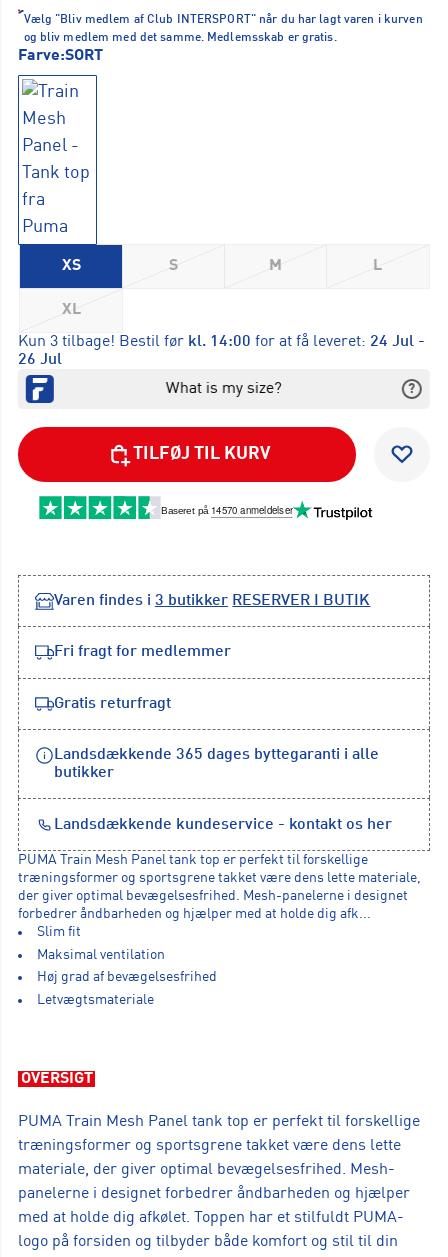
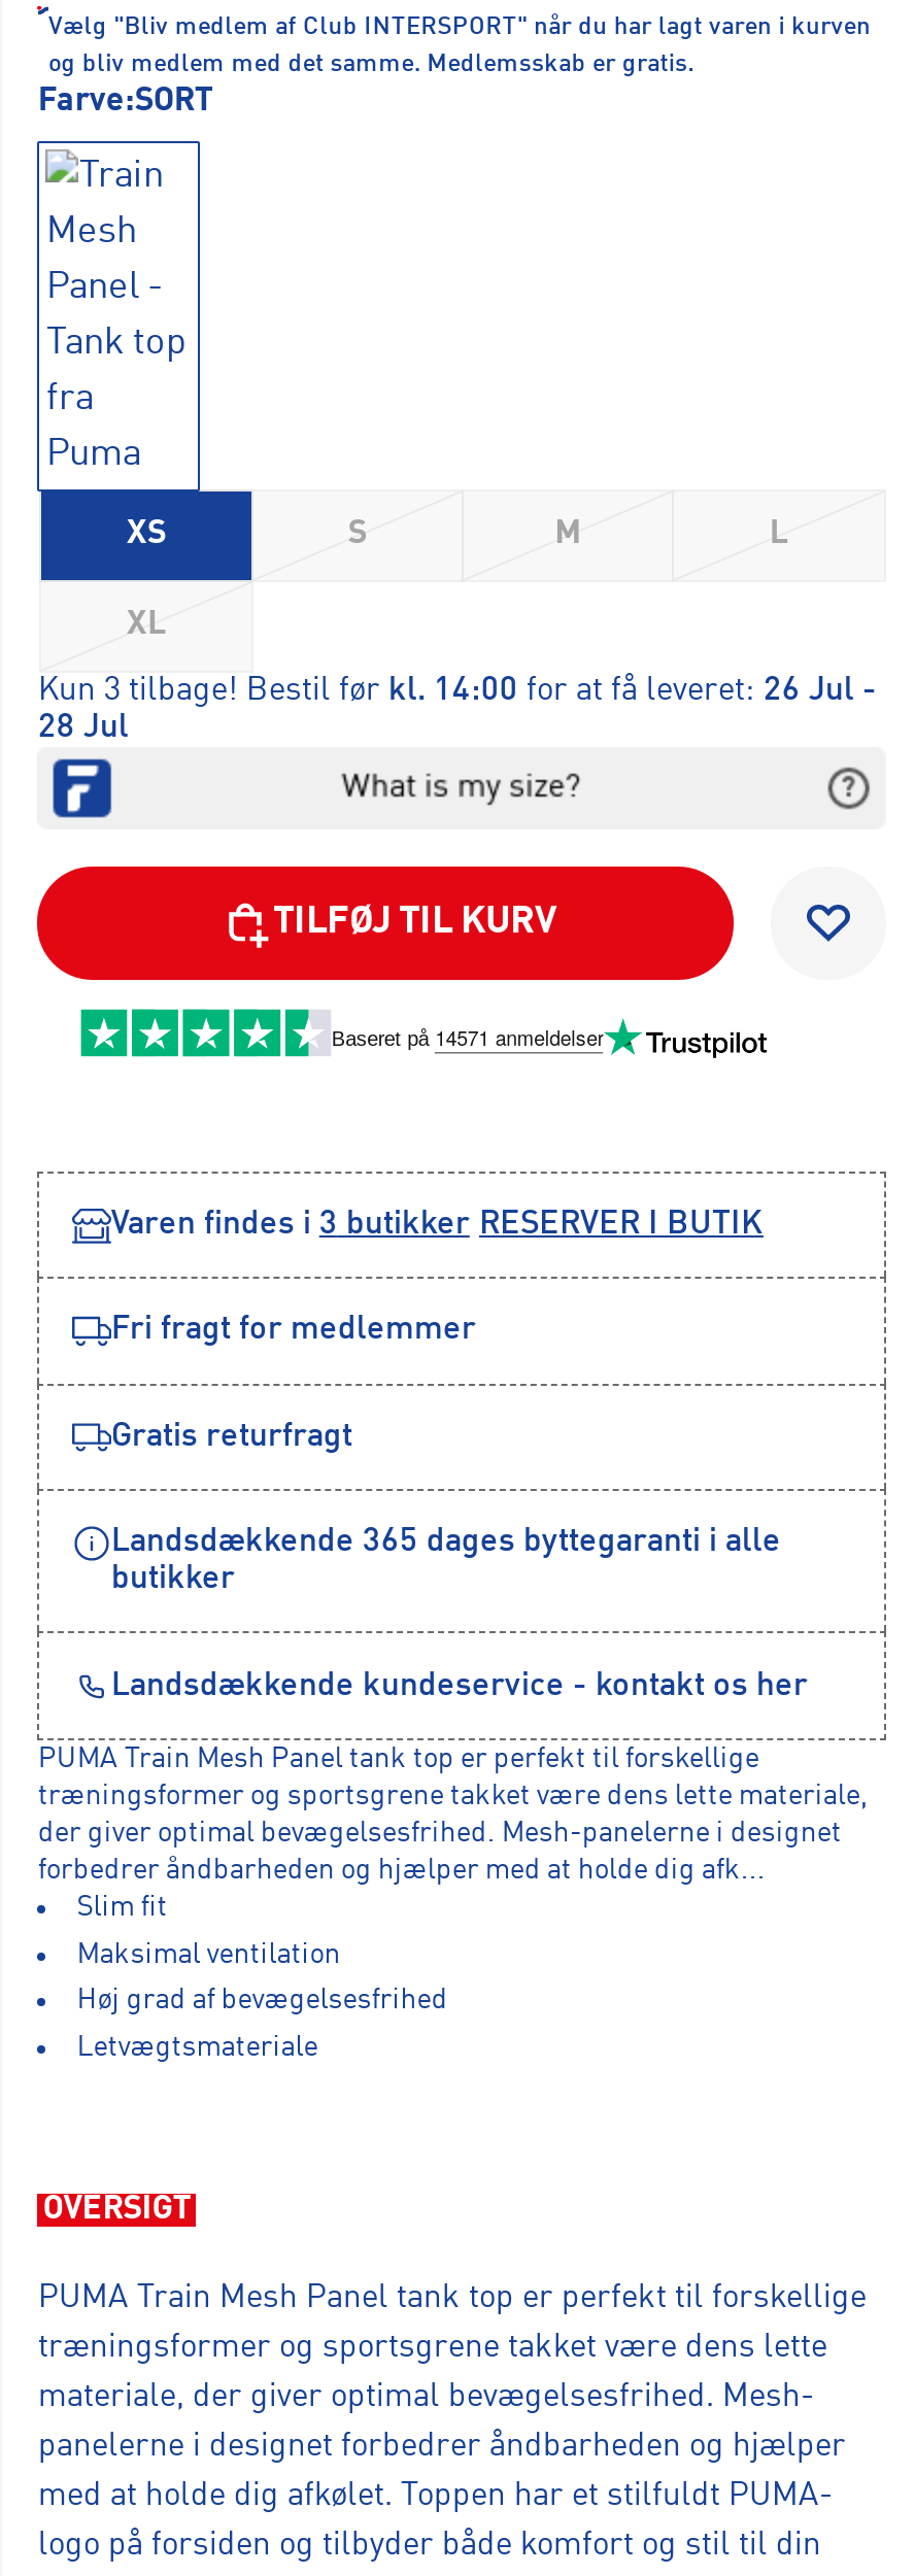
[18,334,425,350] Kun 3 tilbage! Bestil før kl. 14:00 for at få leveret: 24 Jul - -> [38,674,877,707] Kun 3 tilbage! Bestil før kl. 14:00 for at få leveret: 26 Jul -
[18,352,62,368] 26 Jul -> [38,711,129,744] 28 Jul

